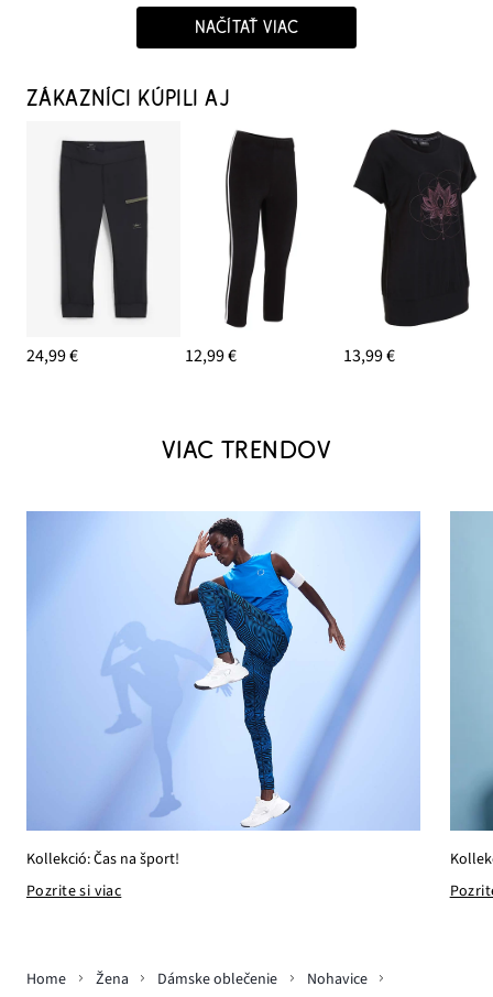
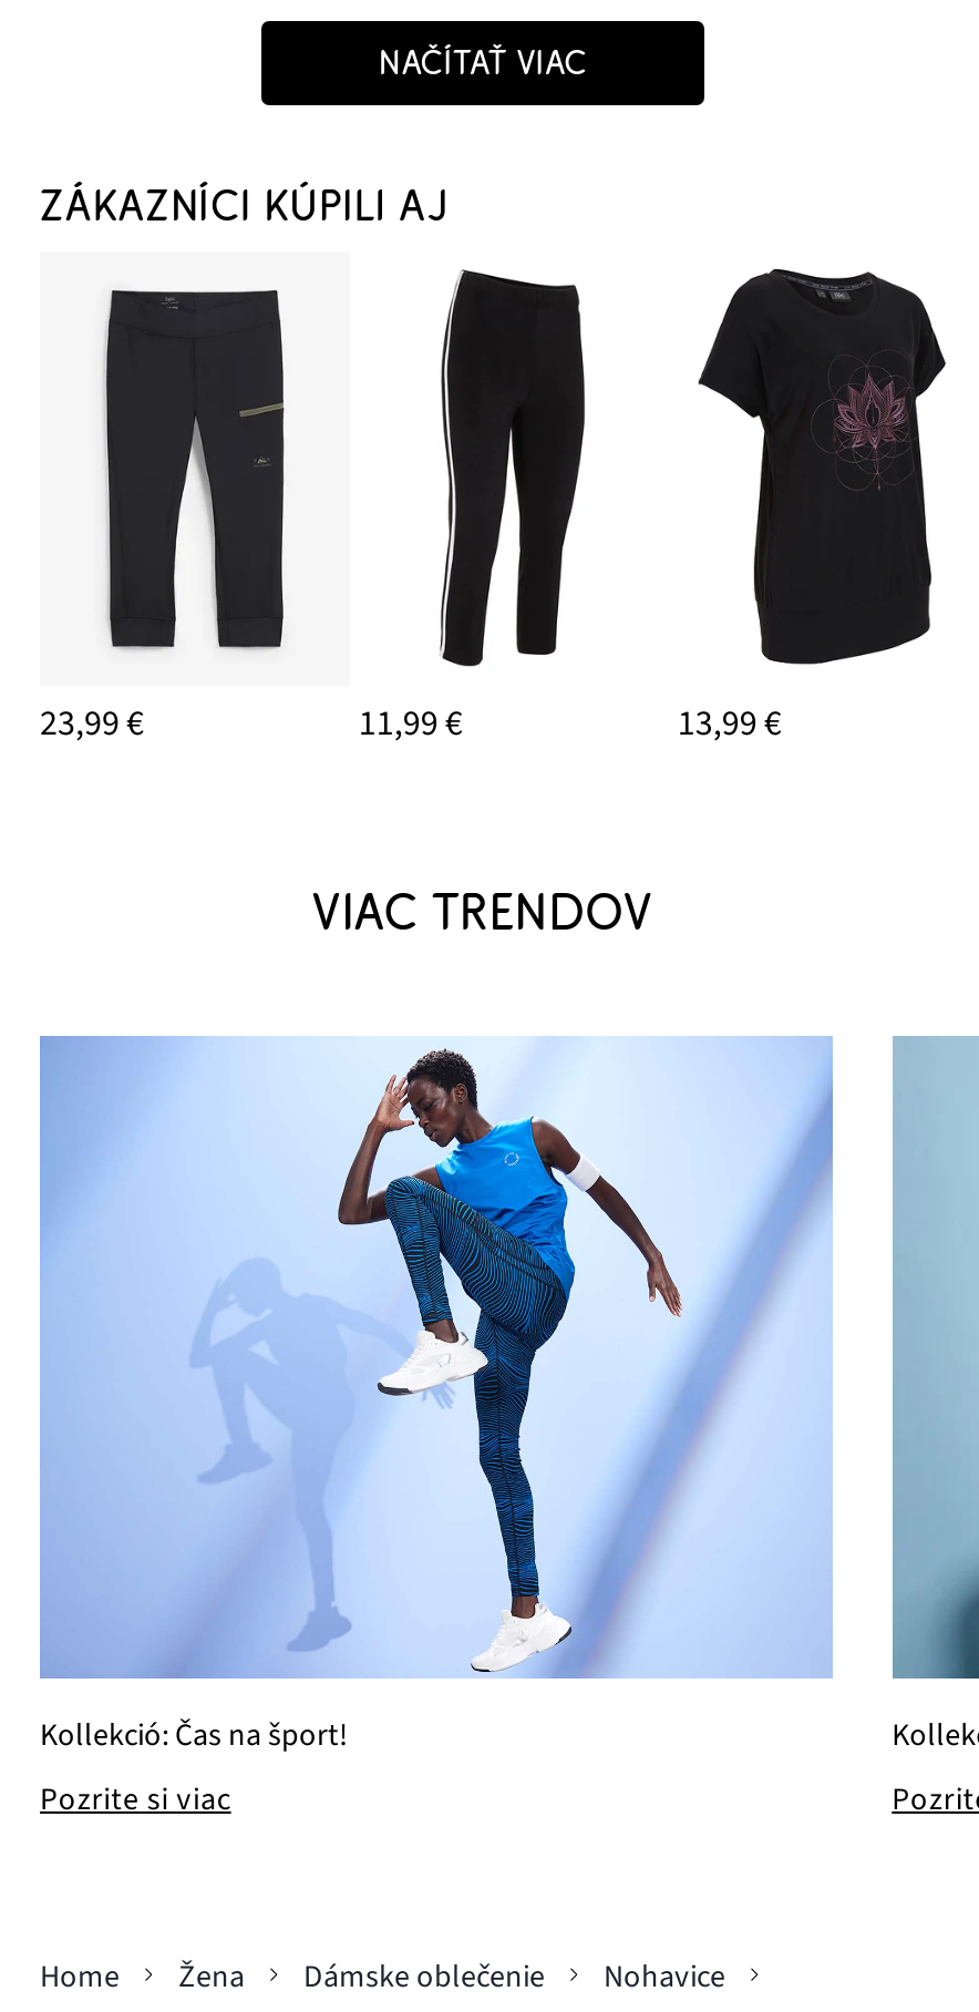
[26,343,78,368] 24,99 € -> [40,699,144,747] 23,99 €
[185,343,236,368] 12,99 € -> [359,699,463,747] 11,99 €

